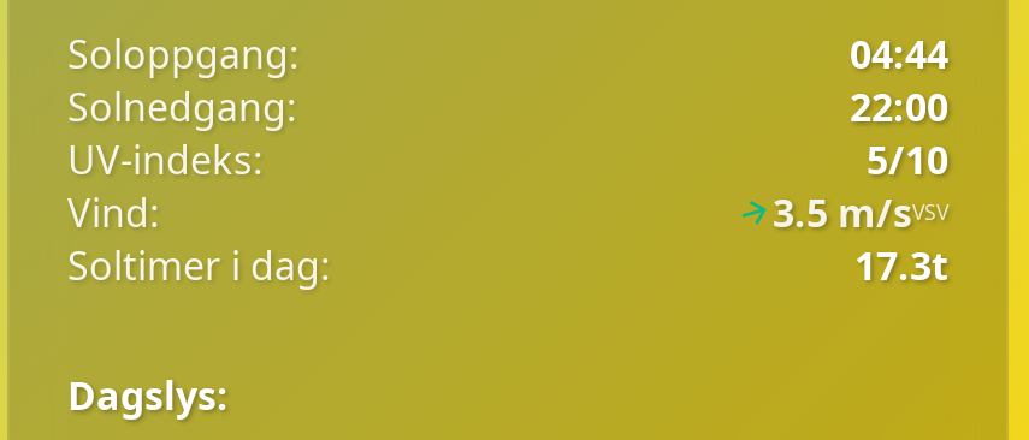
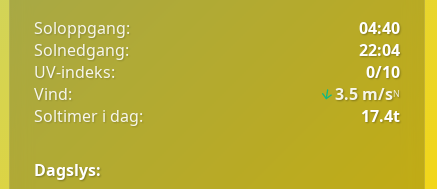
[850,28,948,81] 04:44 -> [359,17,400,39] 04:40
[850,81,948,133] 22:00 -> [359,39,400,61] 22:04
[867,133,948,186] 5/10 -> [366,61,400,83] 0/10
[773,186,948,239] 3.5 m/sVSV -> [335,83,400,105] 3.5 m/sN
[854,239,948,292] 17.3t -> [361,105,400,127] 17.4t

